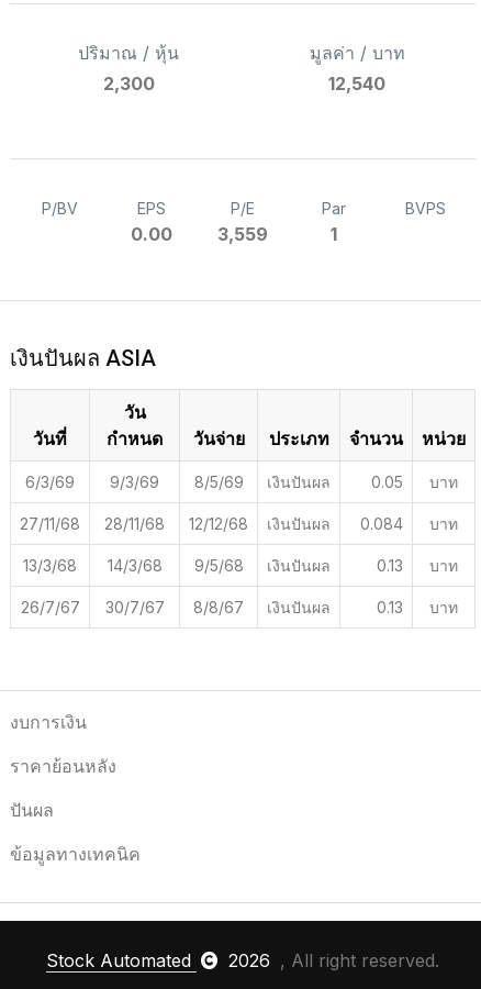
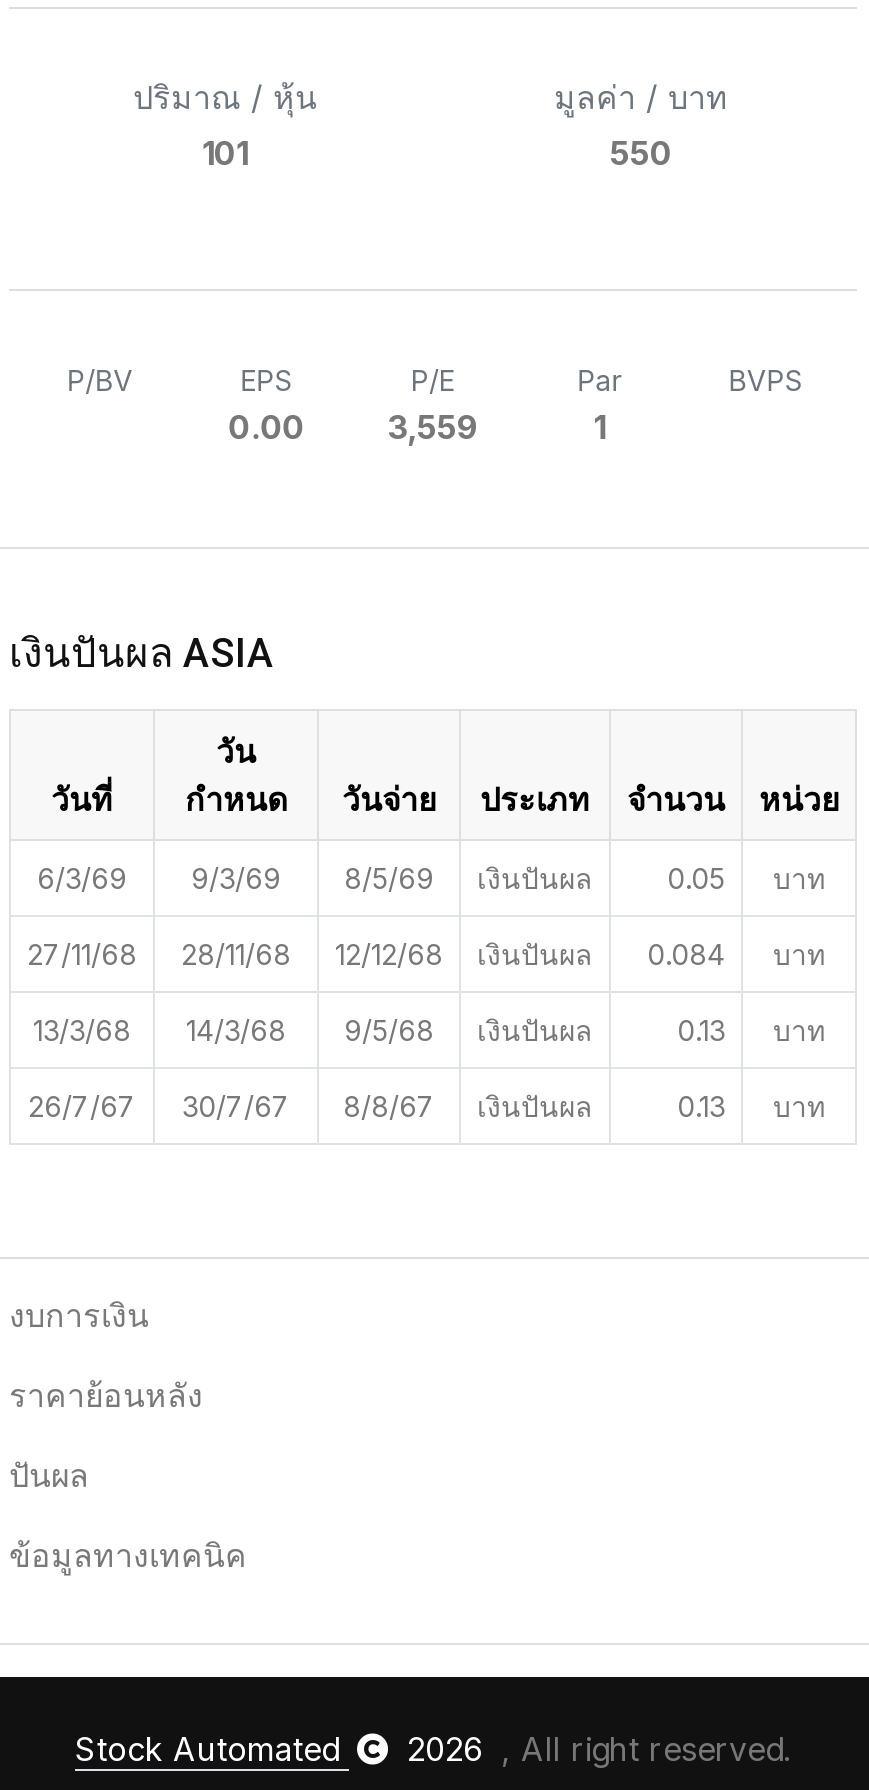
[103,72,154,94] 2,300 -> [202,132,248,172] 101
[328,72,385,94] 12,540 -> [610,132,672,172] 550

